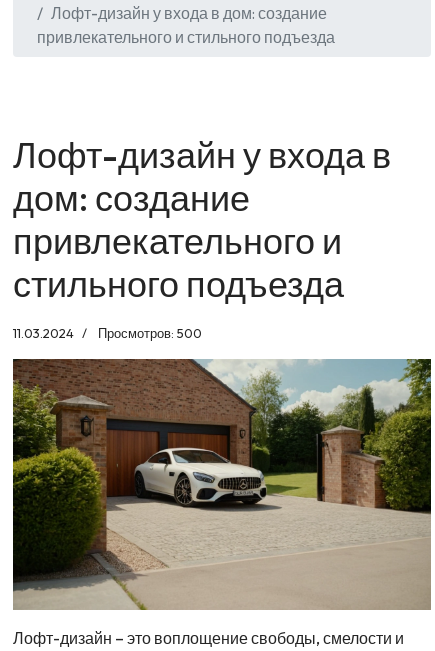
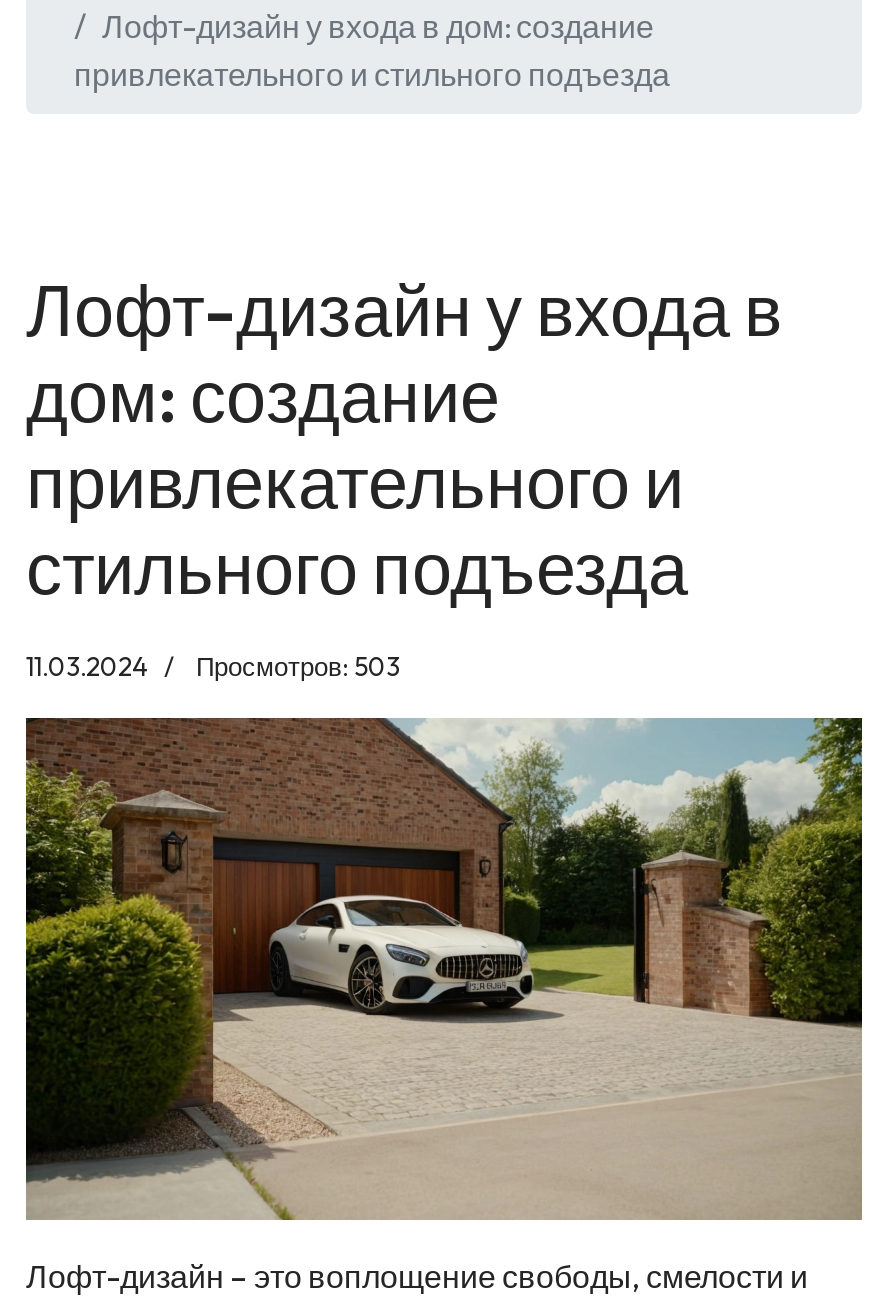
[13,325,202,341] 11.03.2024 Просмотров: 500 -> [26,650,400,682] 11.03.2024 Просмотров: 503

